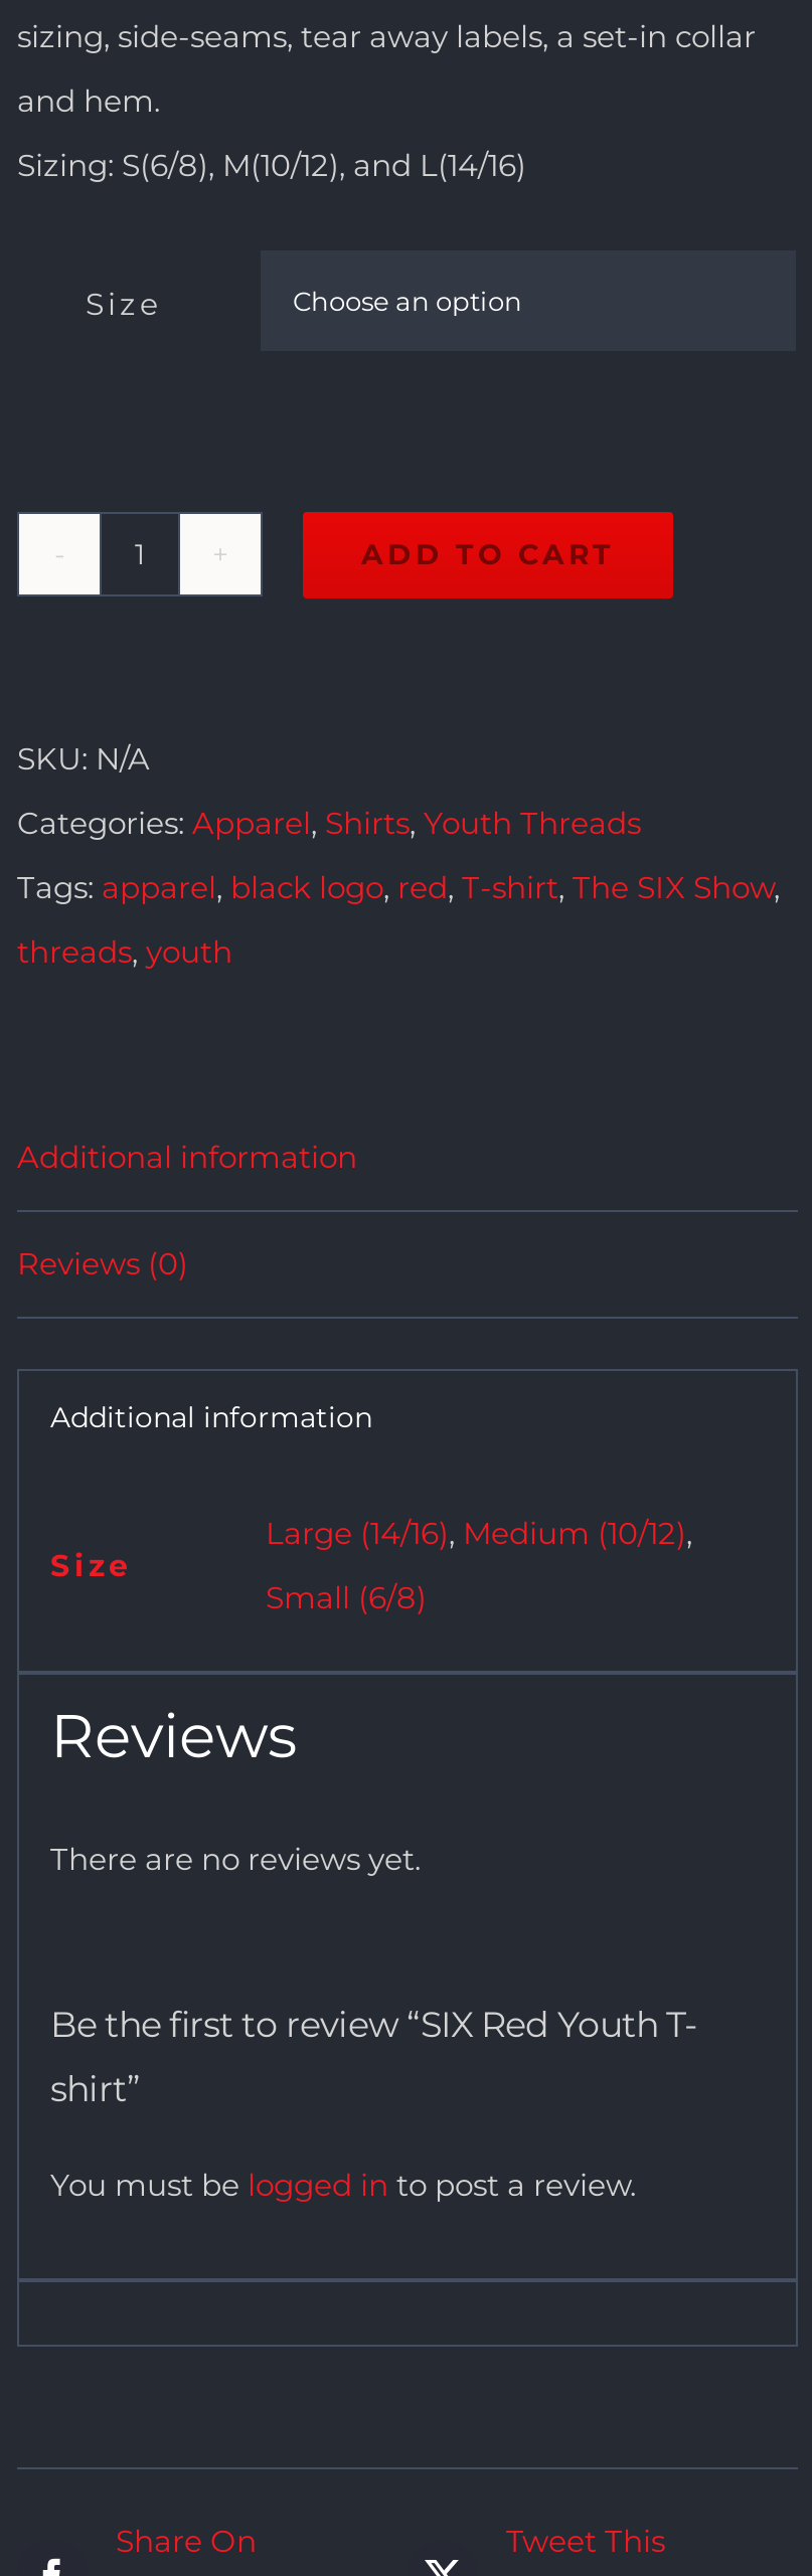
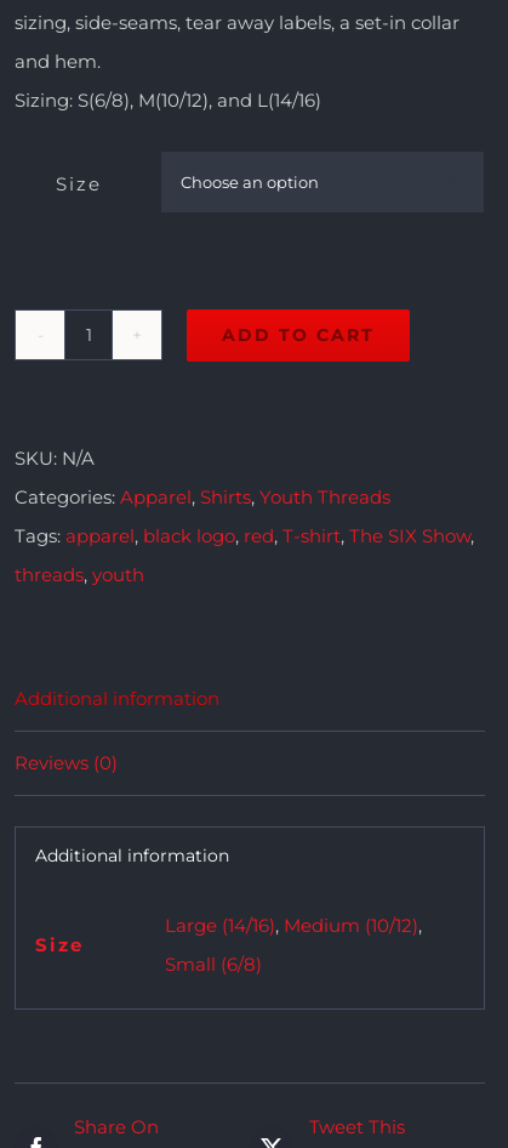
[50,1698,421,1877] Reviews | There are no reviews yet. -> none
[50,2002,698,2203] Be the first to review “SIX Red Youth T- | shirt” | You must be logged in to post a review. -> none

